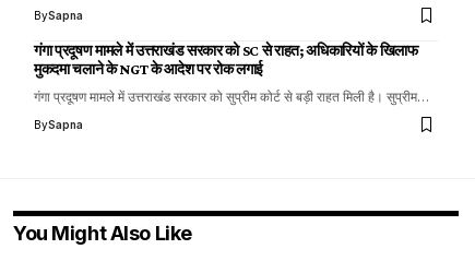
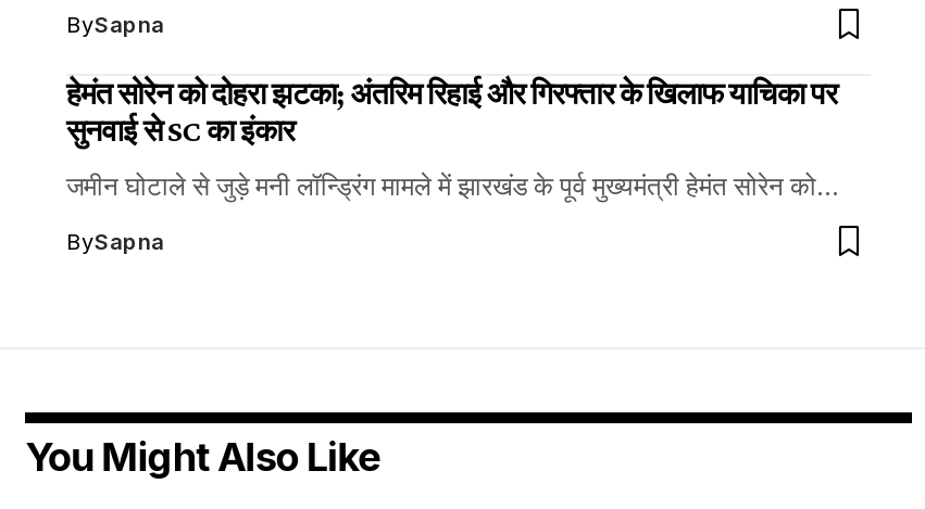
[34,41,418,78] गंगा प्रदूषण मामले में उत्तराखंड सरकार को SC से राहत; अधिकारियों के खिलाफ | मुकदमा चलाने के NGT के आदेश पर रोक लगाई -> [66,76,837,148] हेमंत सोरेन को दोहरा झटका; अंतरिम रिहाई और गिरफ्तार के खिलाफ याचिका पर | सुनवाई से SC का इंकार
[34,88,429,105] गंगा प्रदूषण मामले में उत्तराखंड सरकार को सुप्रीम कोर्ट से बड़ी राहत मिली है। सुप्रीम… -> [66,169,840,202] जमीन घोटाले से जुड़े मनी लॉन्ड्रिंग मामले में झारखंड के पूर्व मुख्यमंत्री हेमंत सोरेन को…

